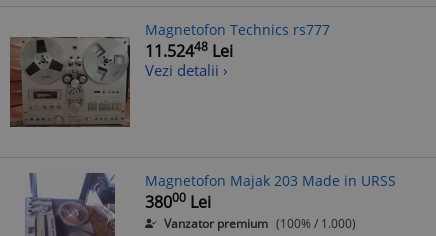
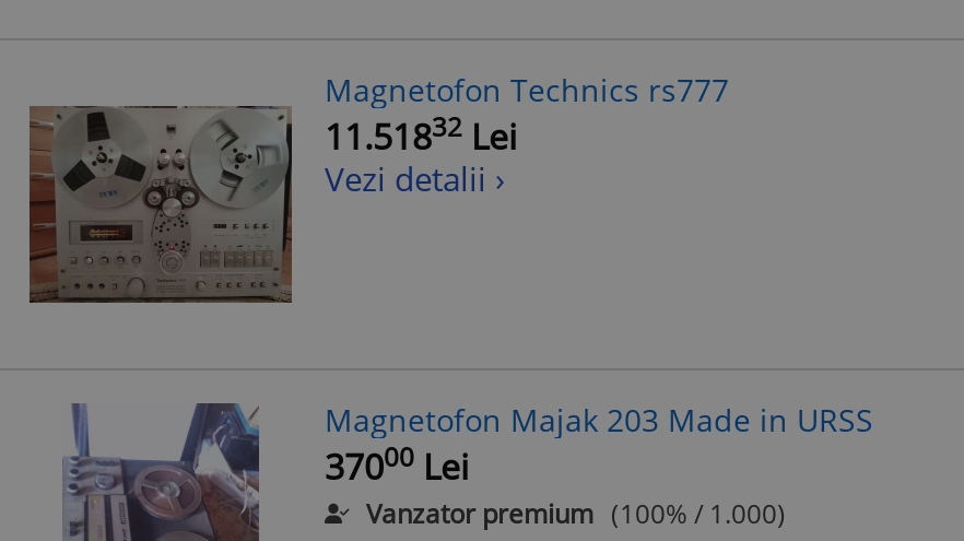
[145,38,233,62] 11.52448 Lei -> [325,108,517,161] 11.51832 Lei
[145,189,211,213] 38000 Lei -> [325,438,469,491] 37000 Lei

